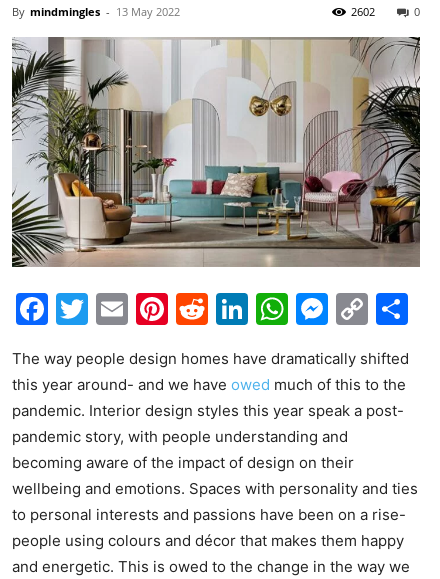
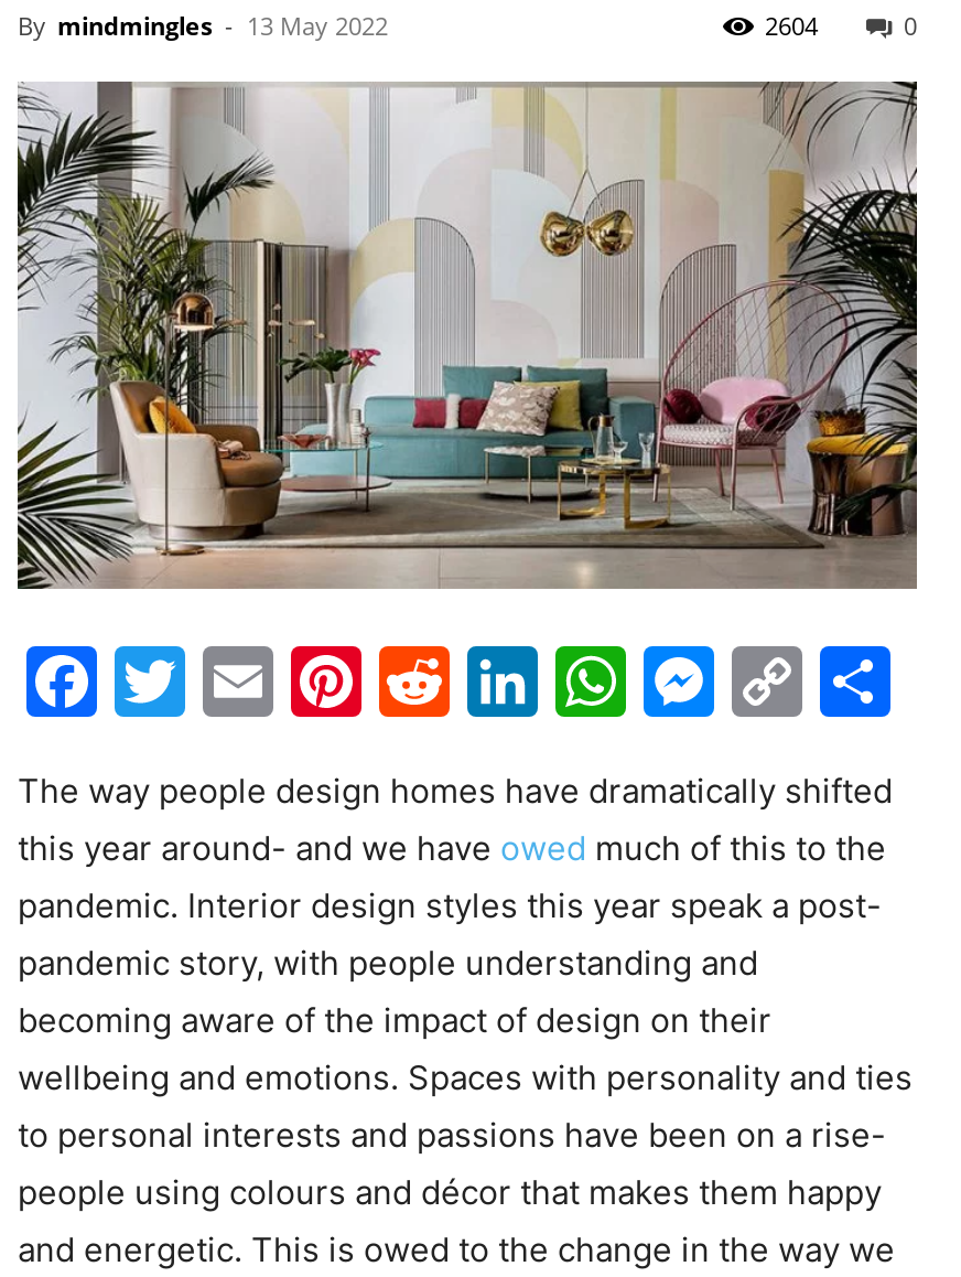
[351,4,375,19] 2602 -> [765,9,818,42] 2604

